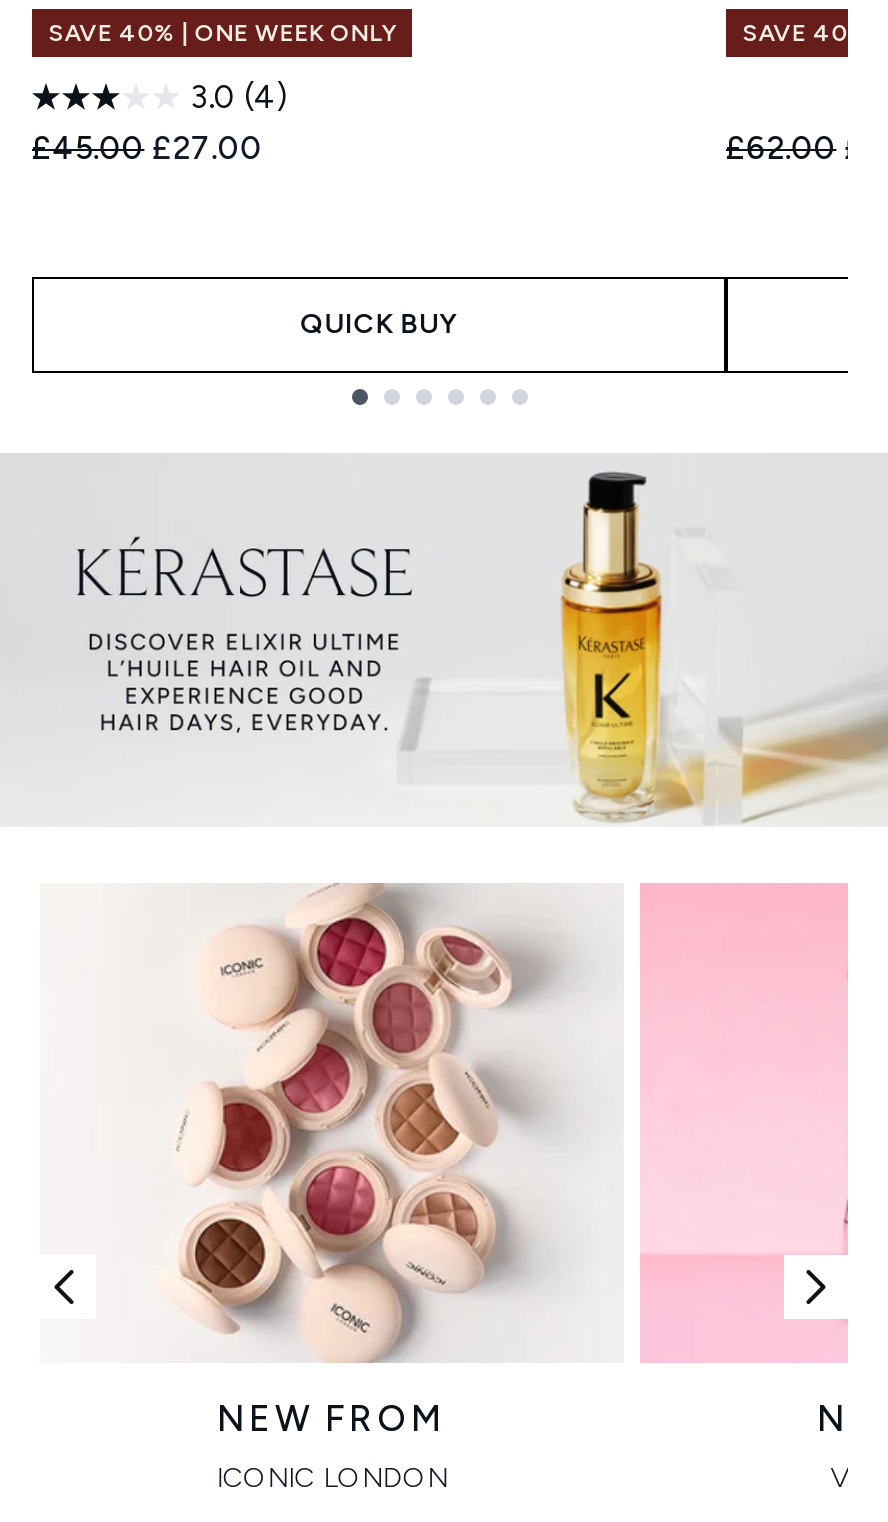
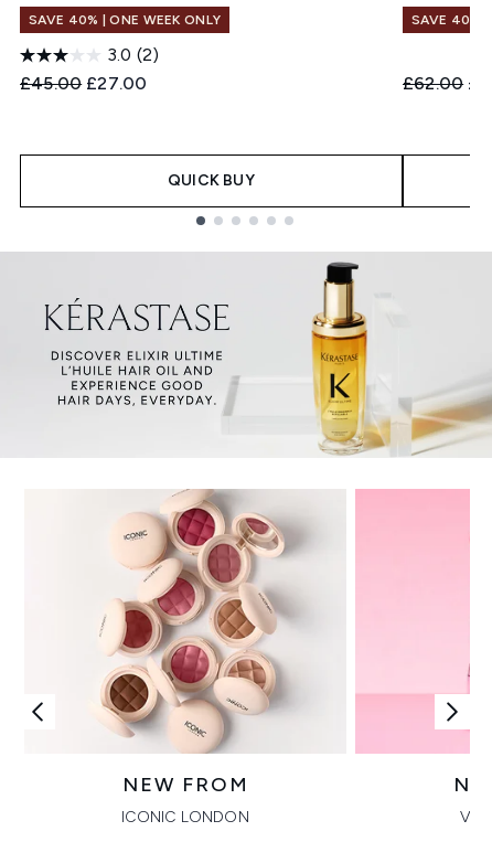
[190,77,288,115] 3.0 (4) -> [107,44,159,65] 3.0 (2)

